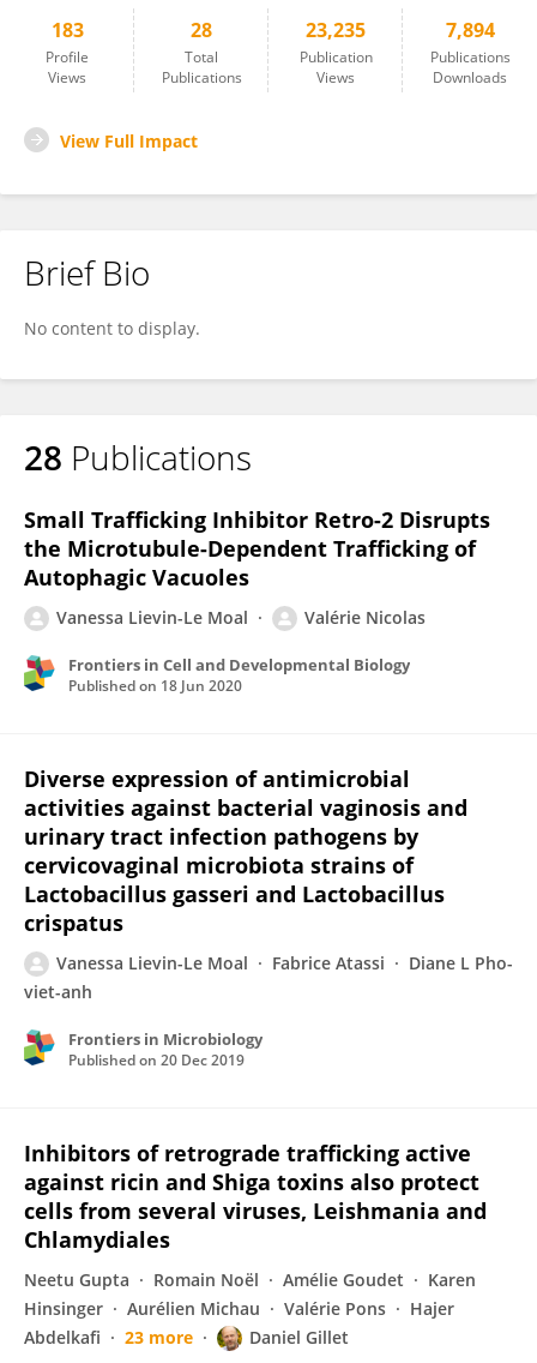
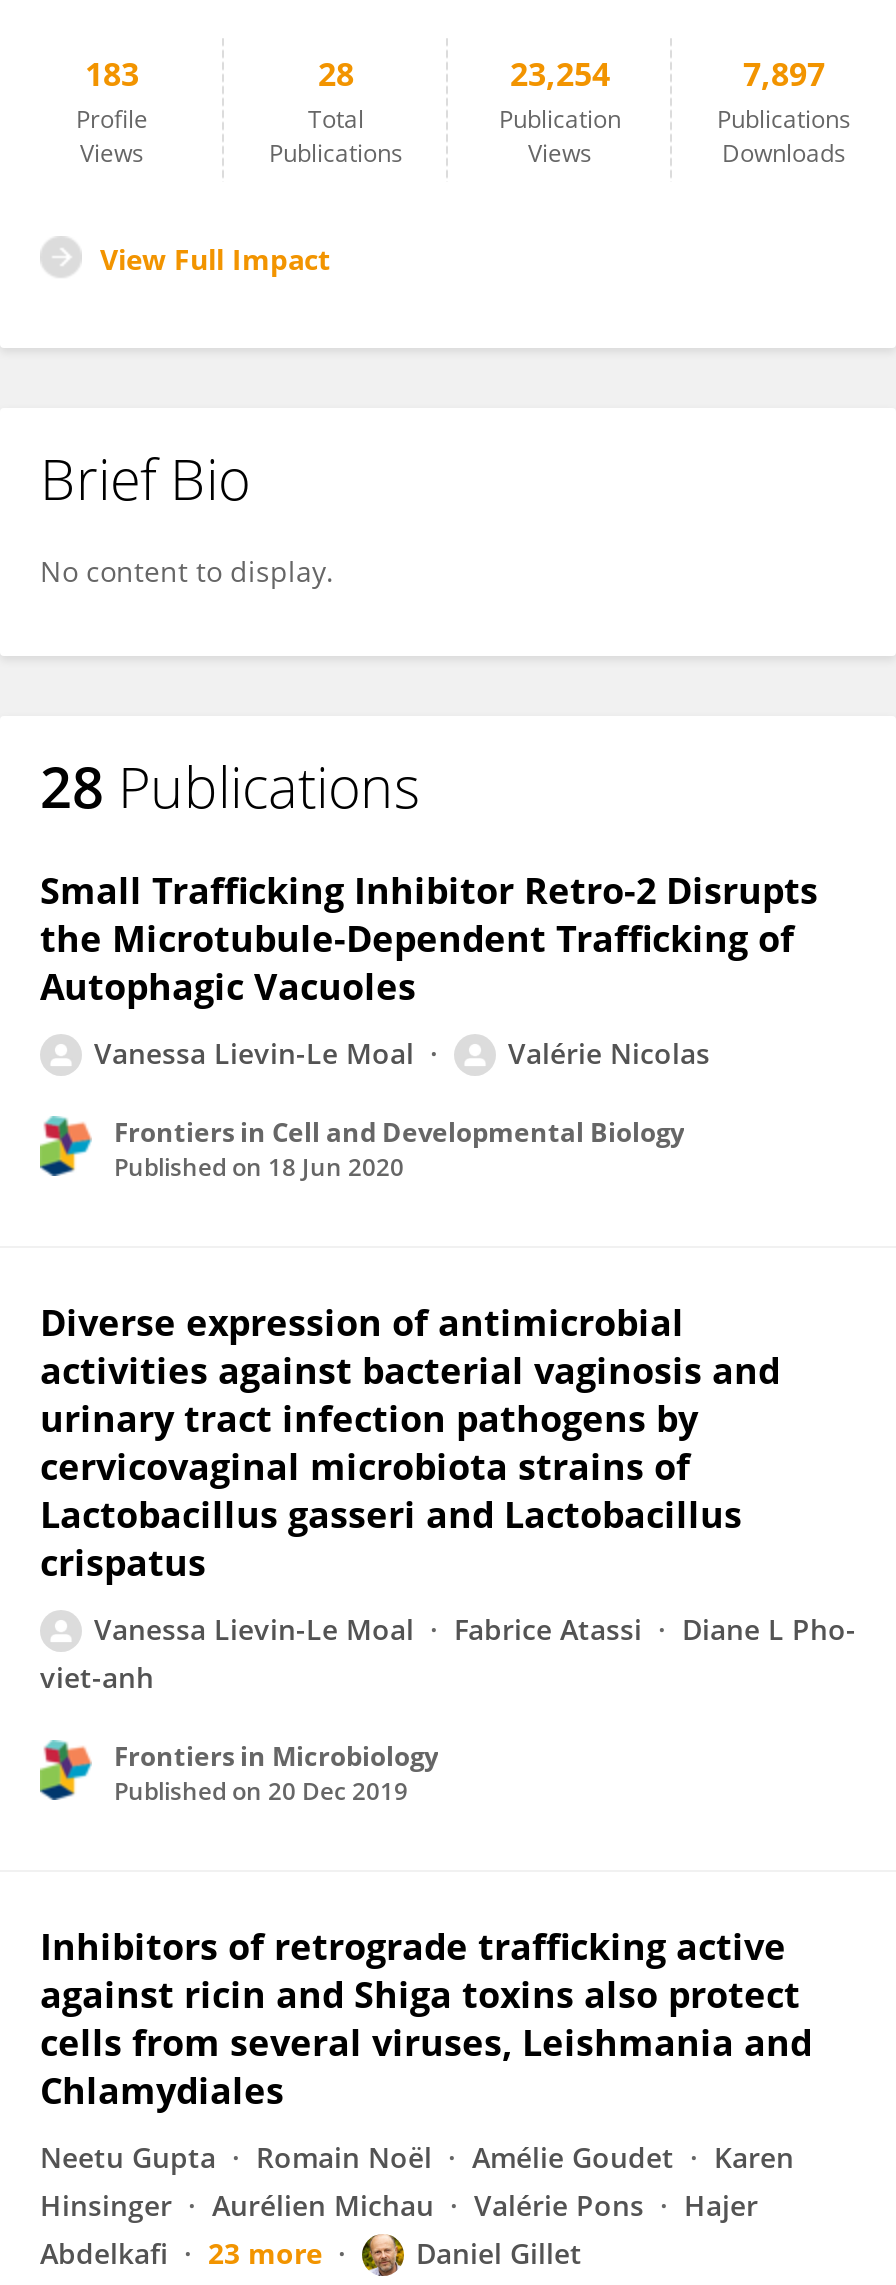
[306,17,366,43] 23,235 -> [510,52,610,96] 23,254
[445,17,494,43] 7,894 -> [743,52,825,96] 7,897

